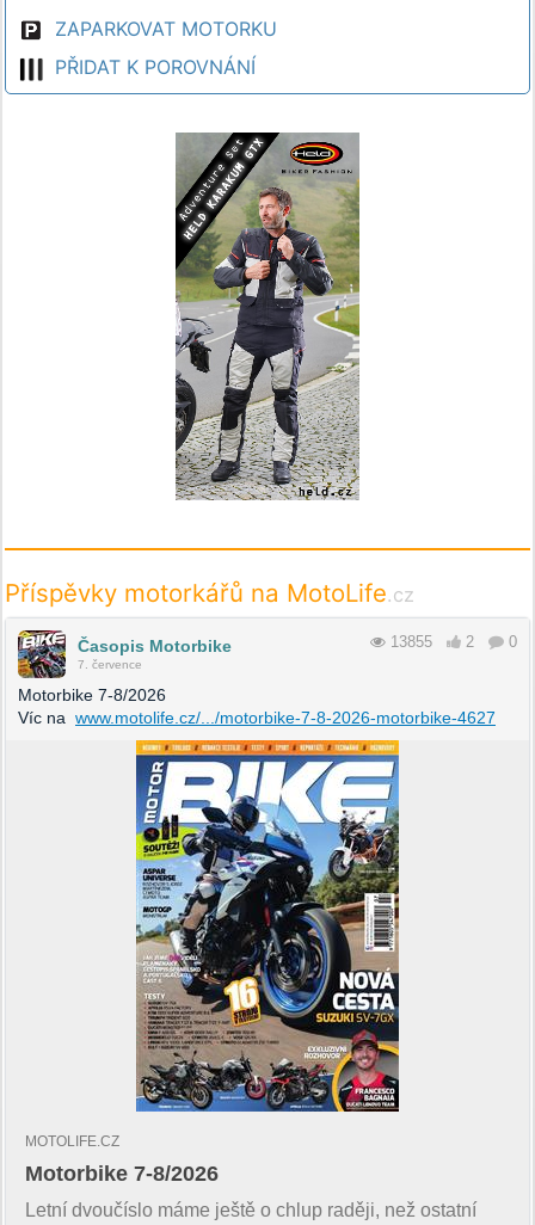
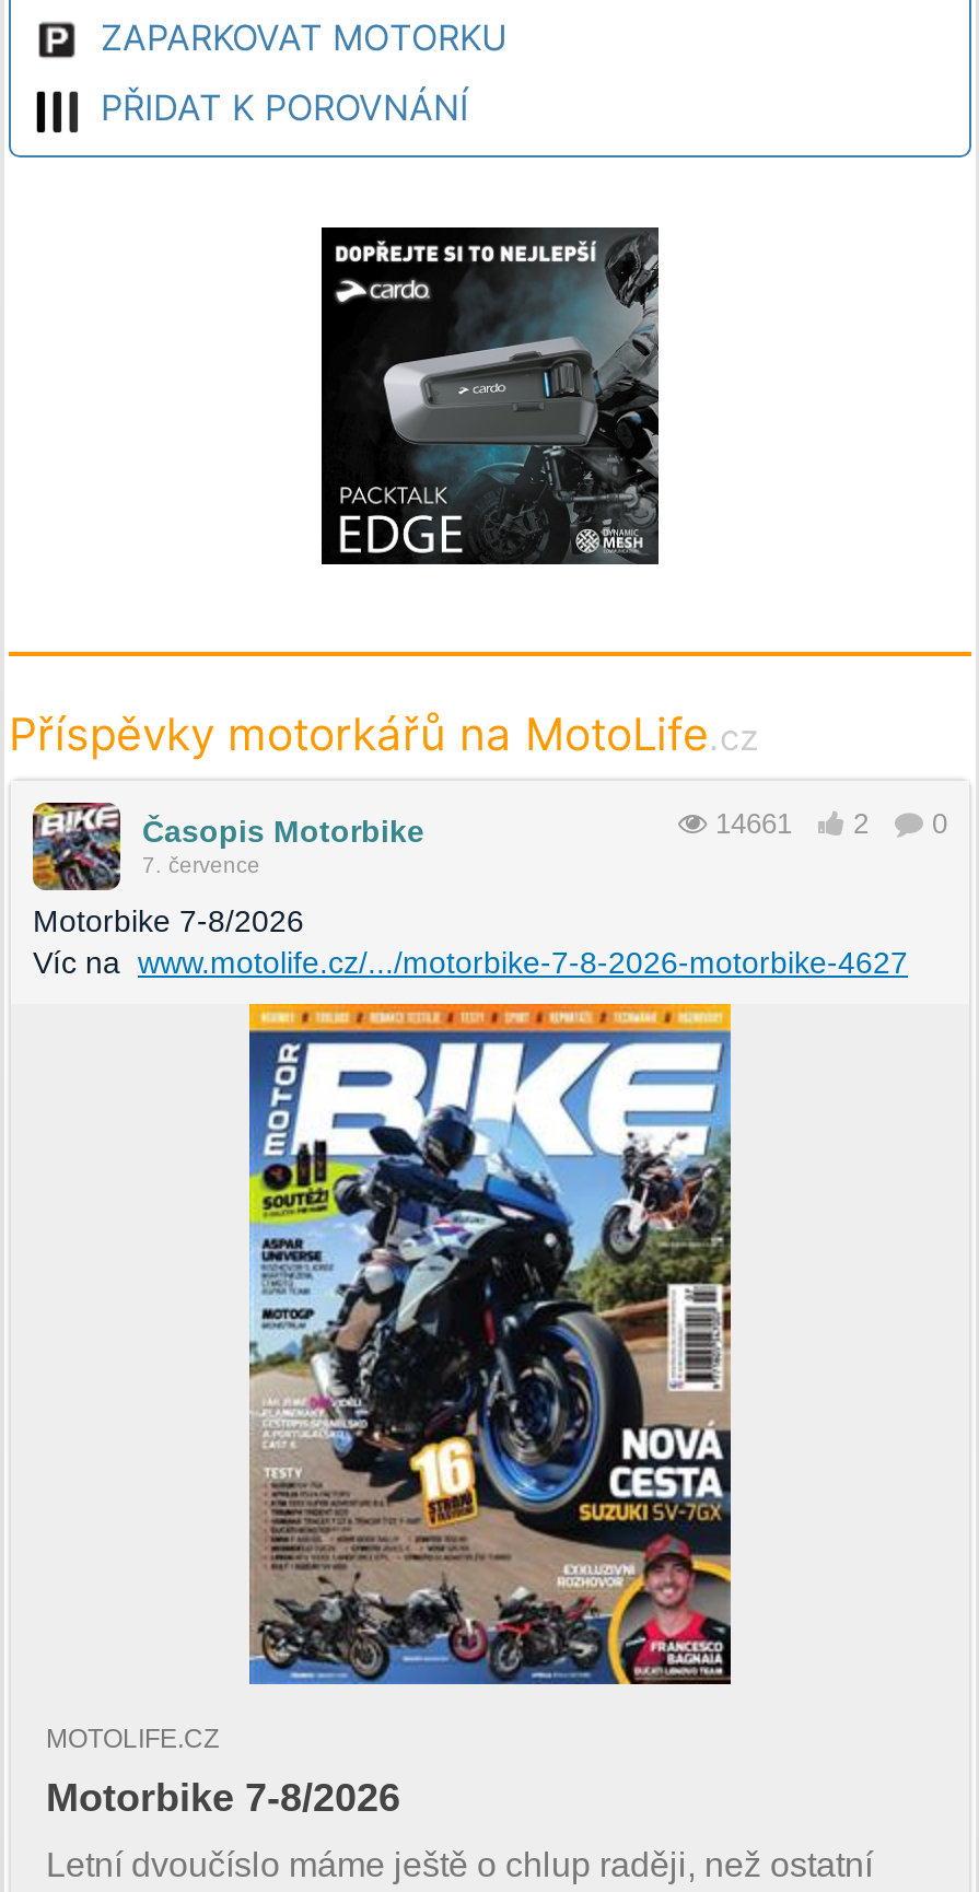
[174,131,361,501] [image] -> [322,227,659,567] [image]
[391,633,517,651] 13855 2 0 -> [715,808,947,841] 14661 2 0

